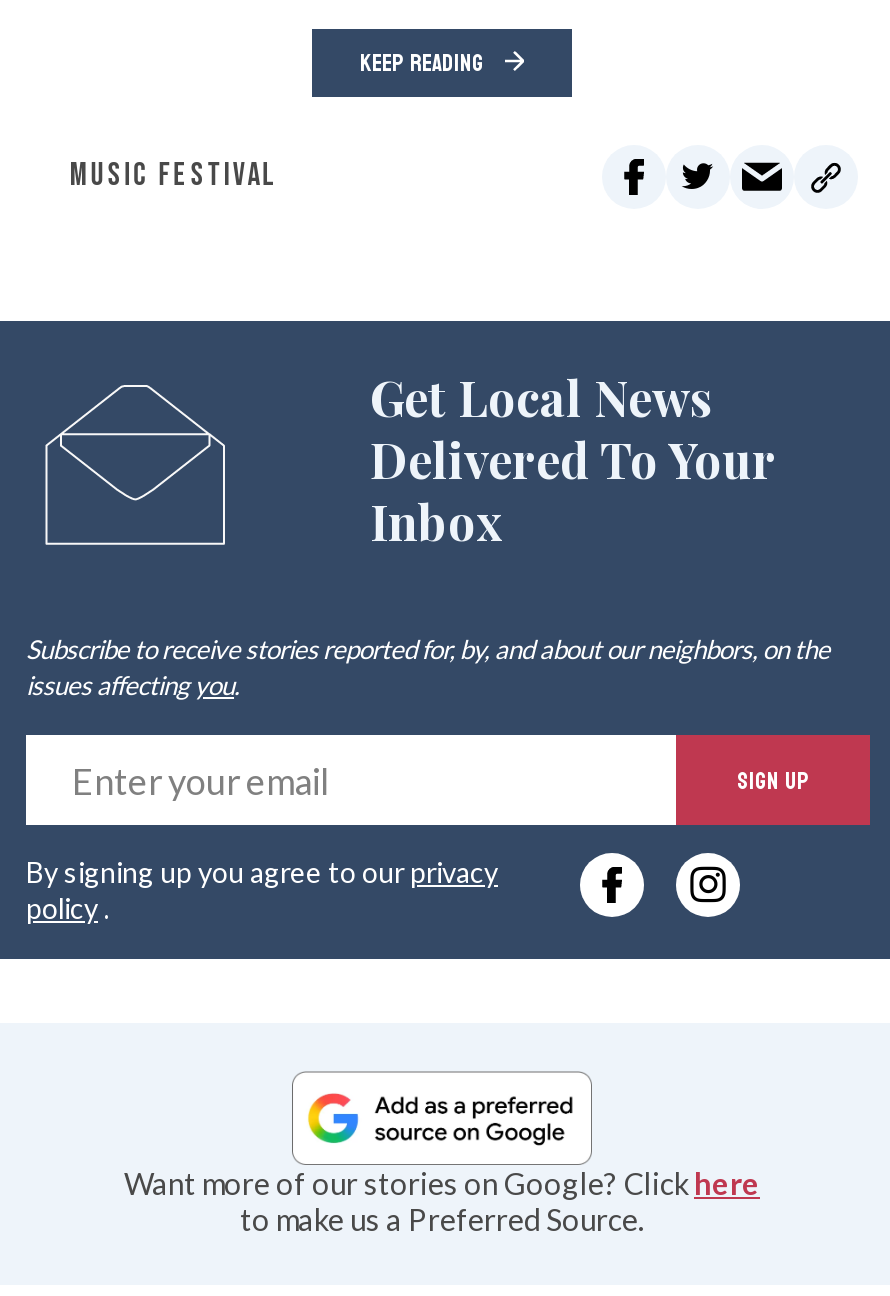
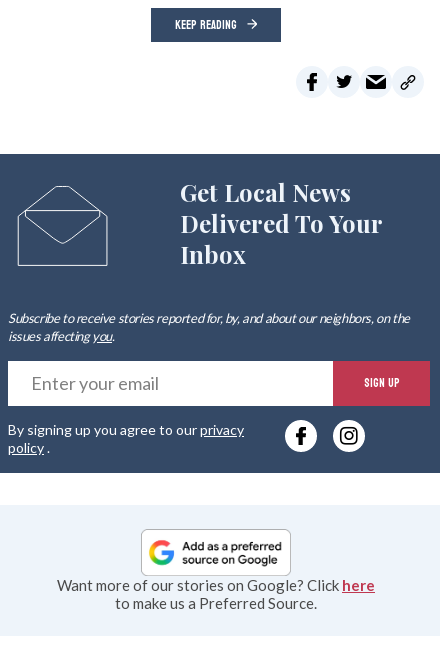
[70,157,277,195] MUSIC FESTIVAL -> none

